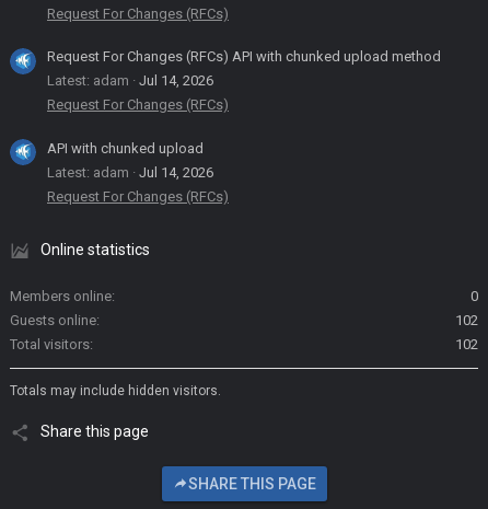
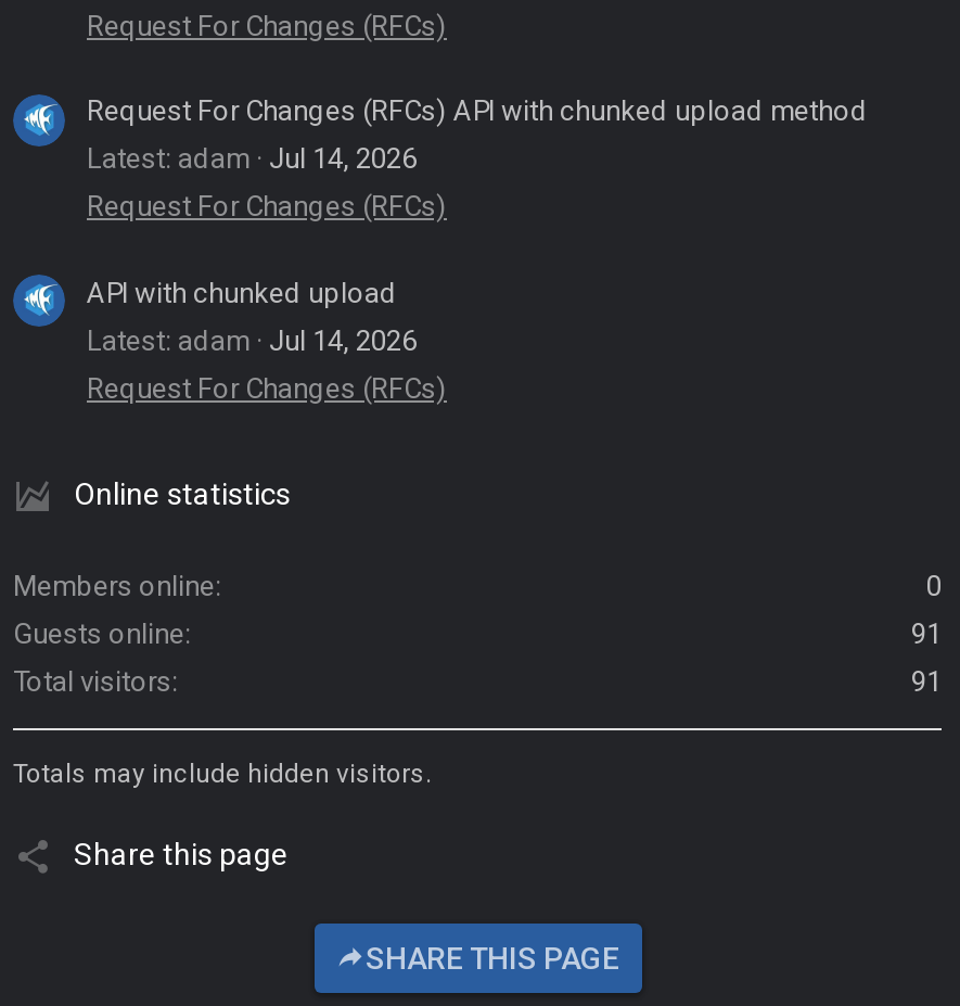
[455,312,478,328] 102 -> [911,617,942,650] 91
[455,336,478,352] 102 -> [911,665,942,698] 91

